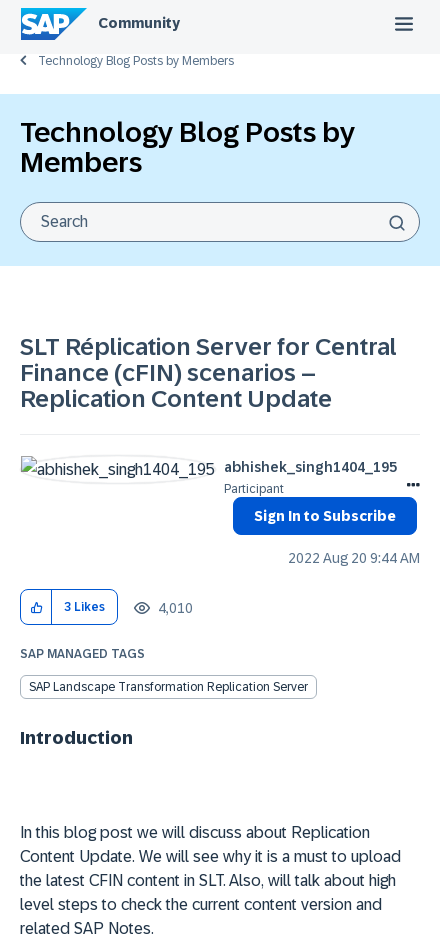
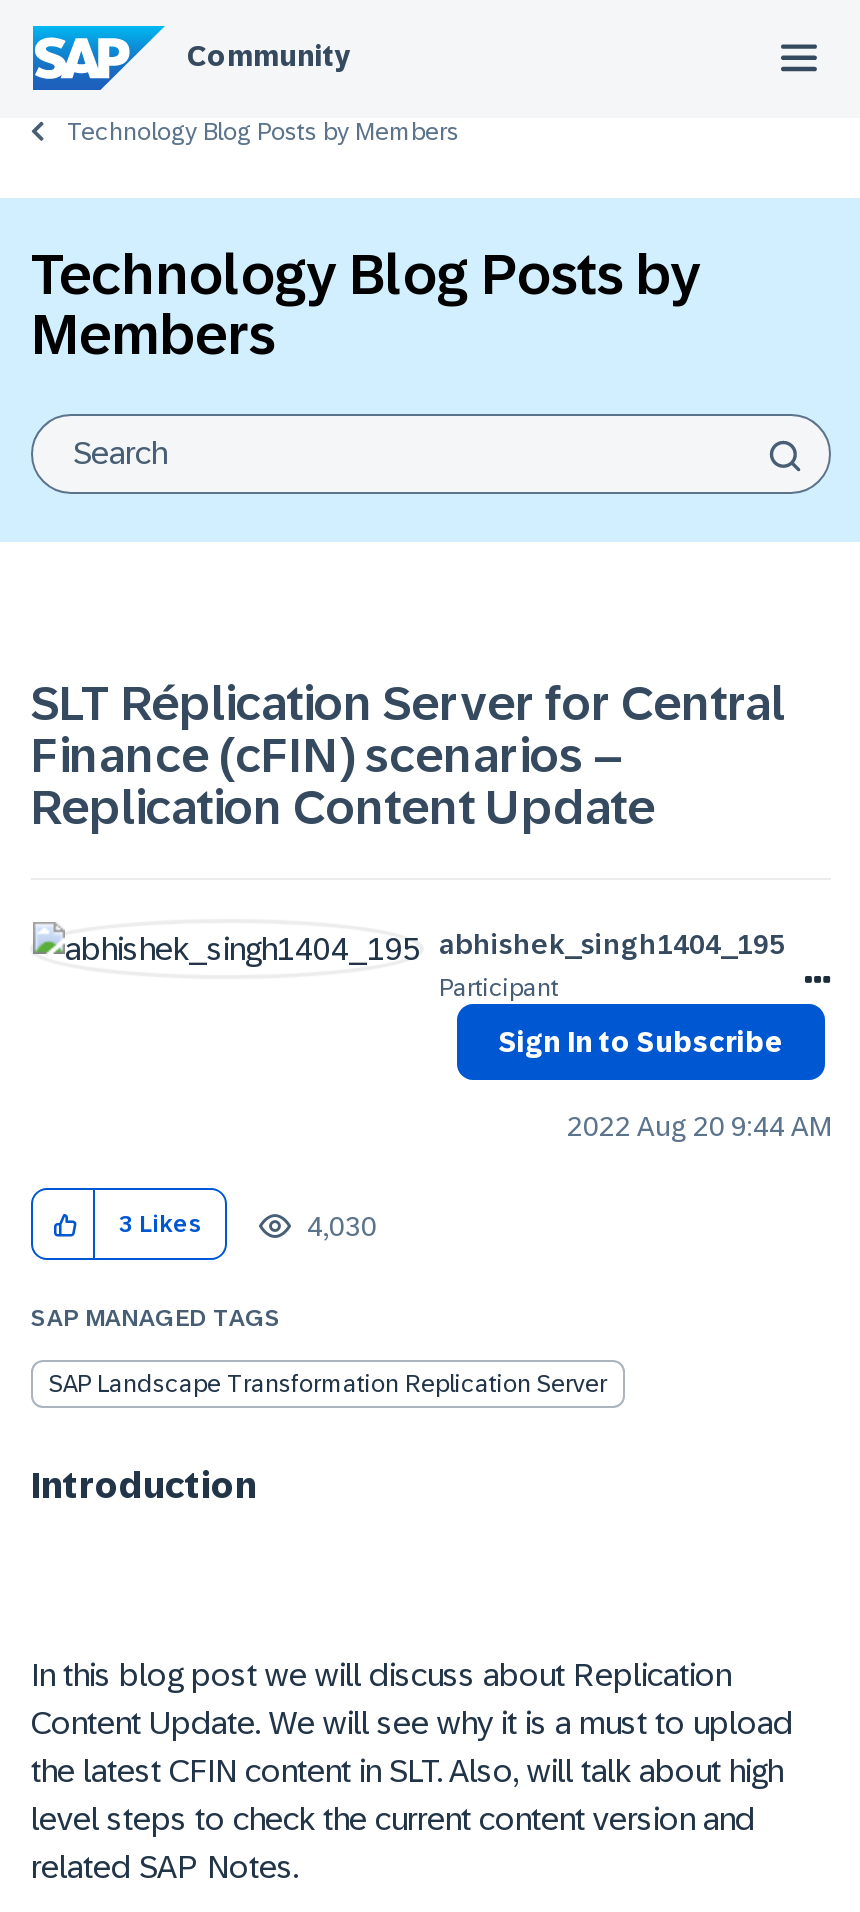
[158,600,193,616] 4,010 -> [307,1210,377,1242] 4,030

